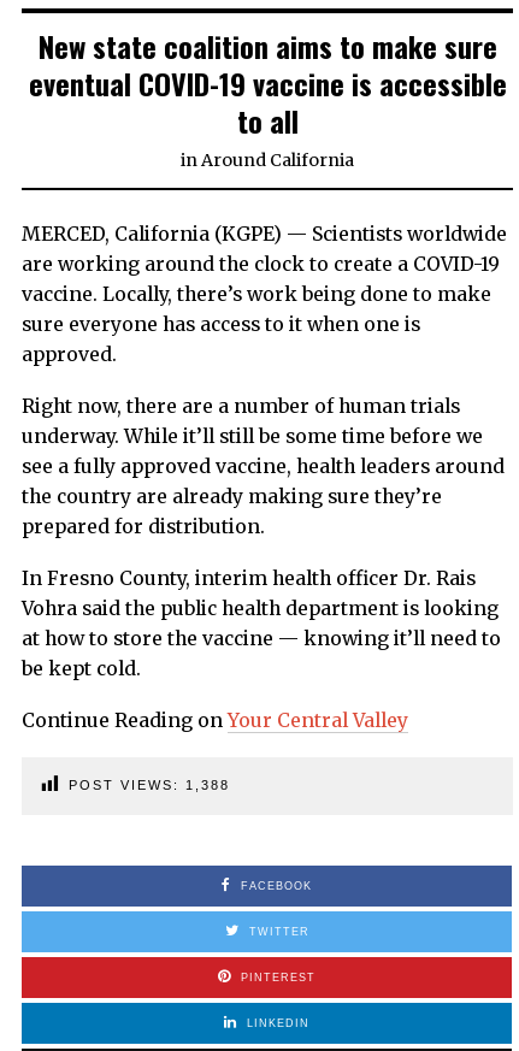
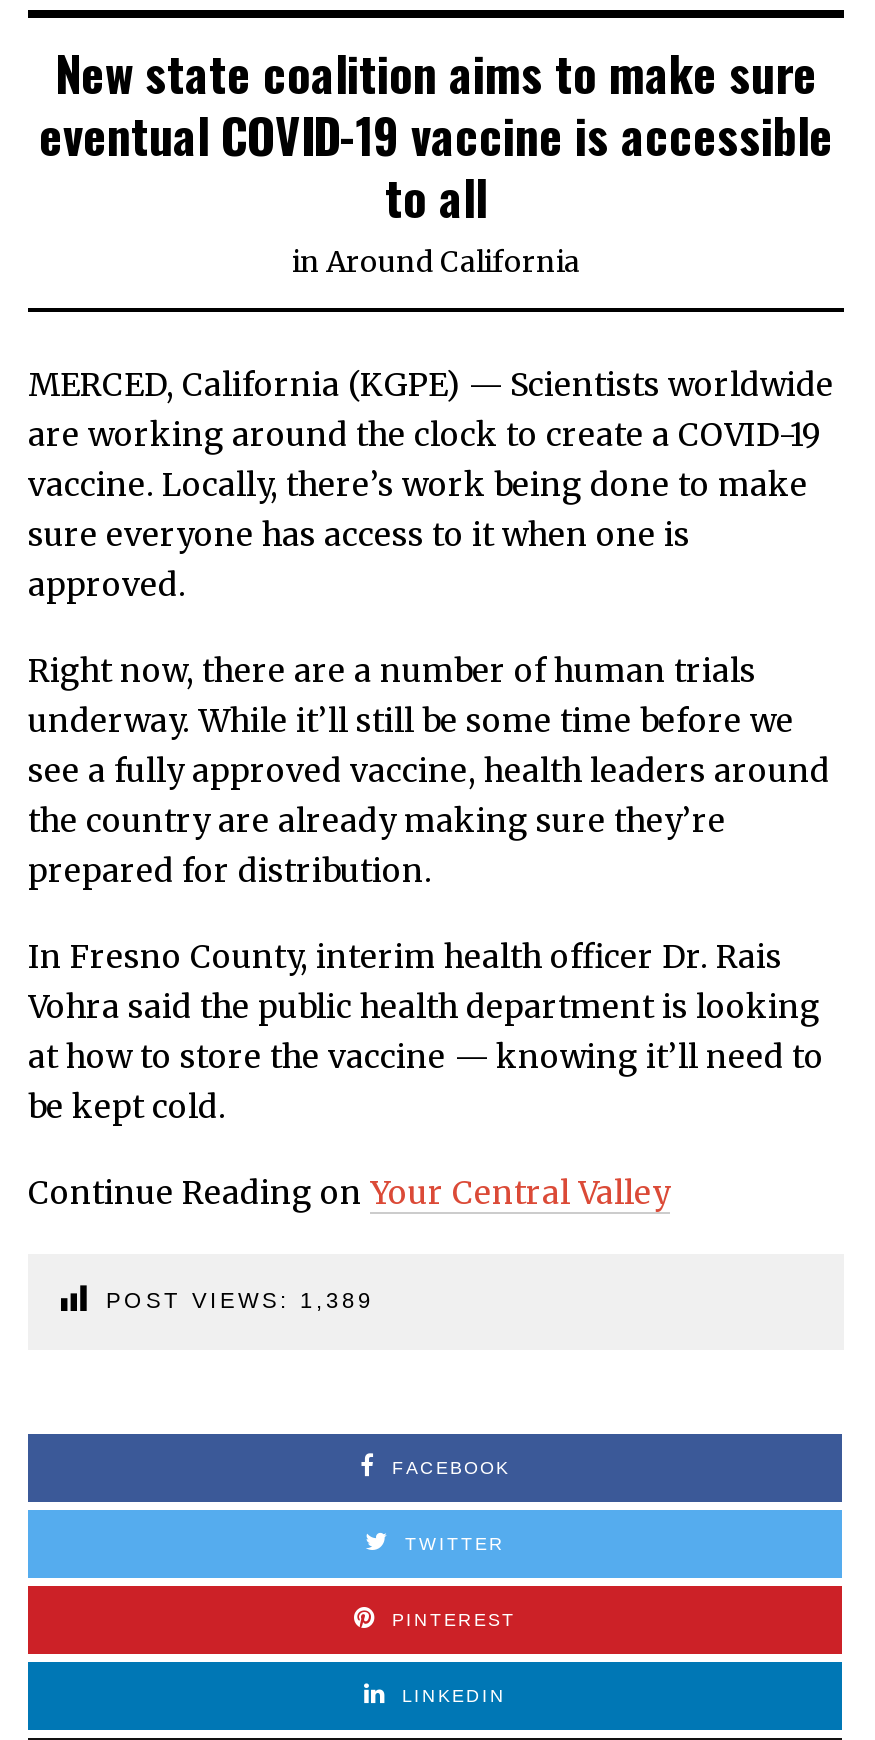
[69,777,230,792] POST VIEWS: 1,388 -> [106,1289,374,1313] POST VIEWS: 1,389

